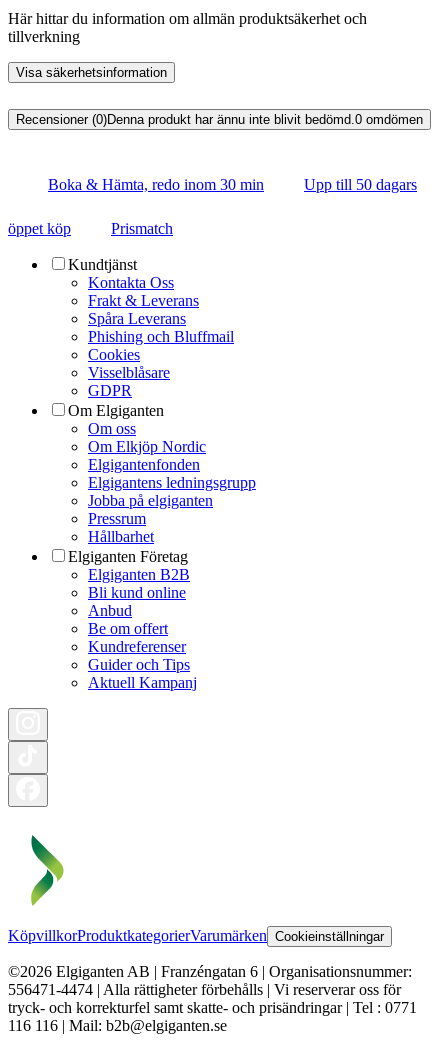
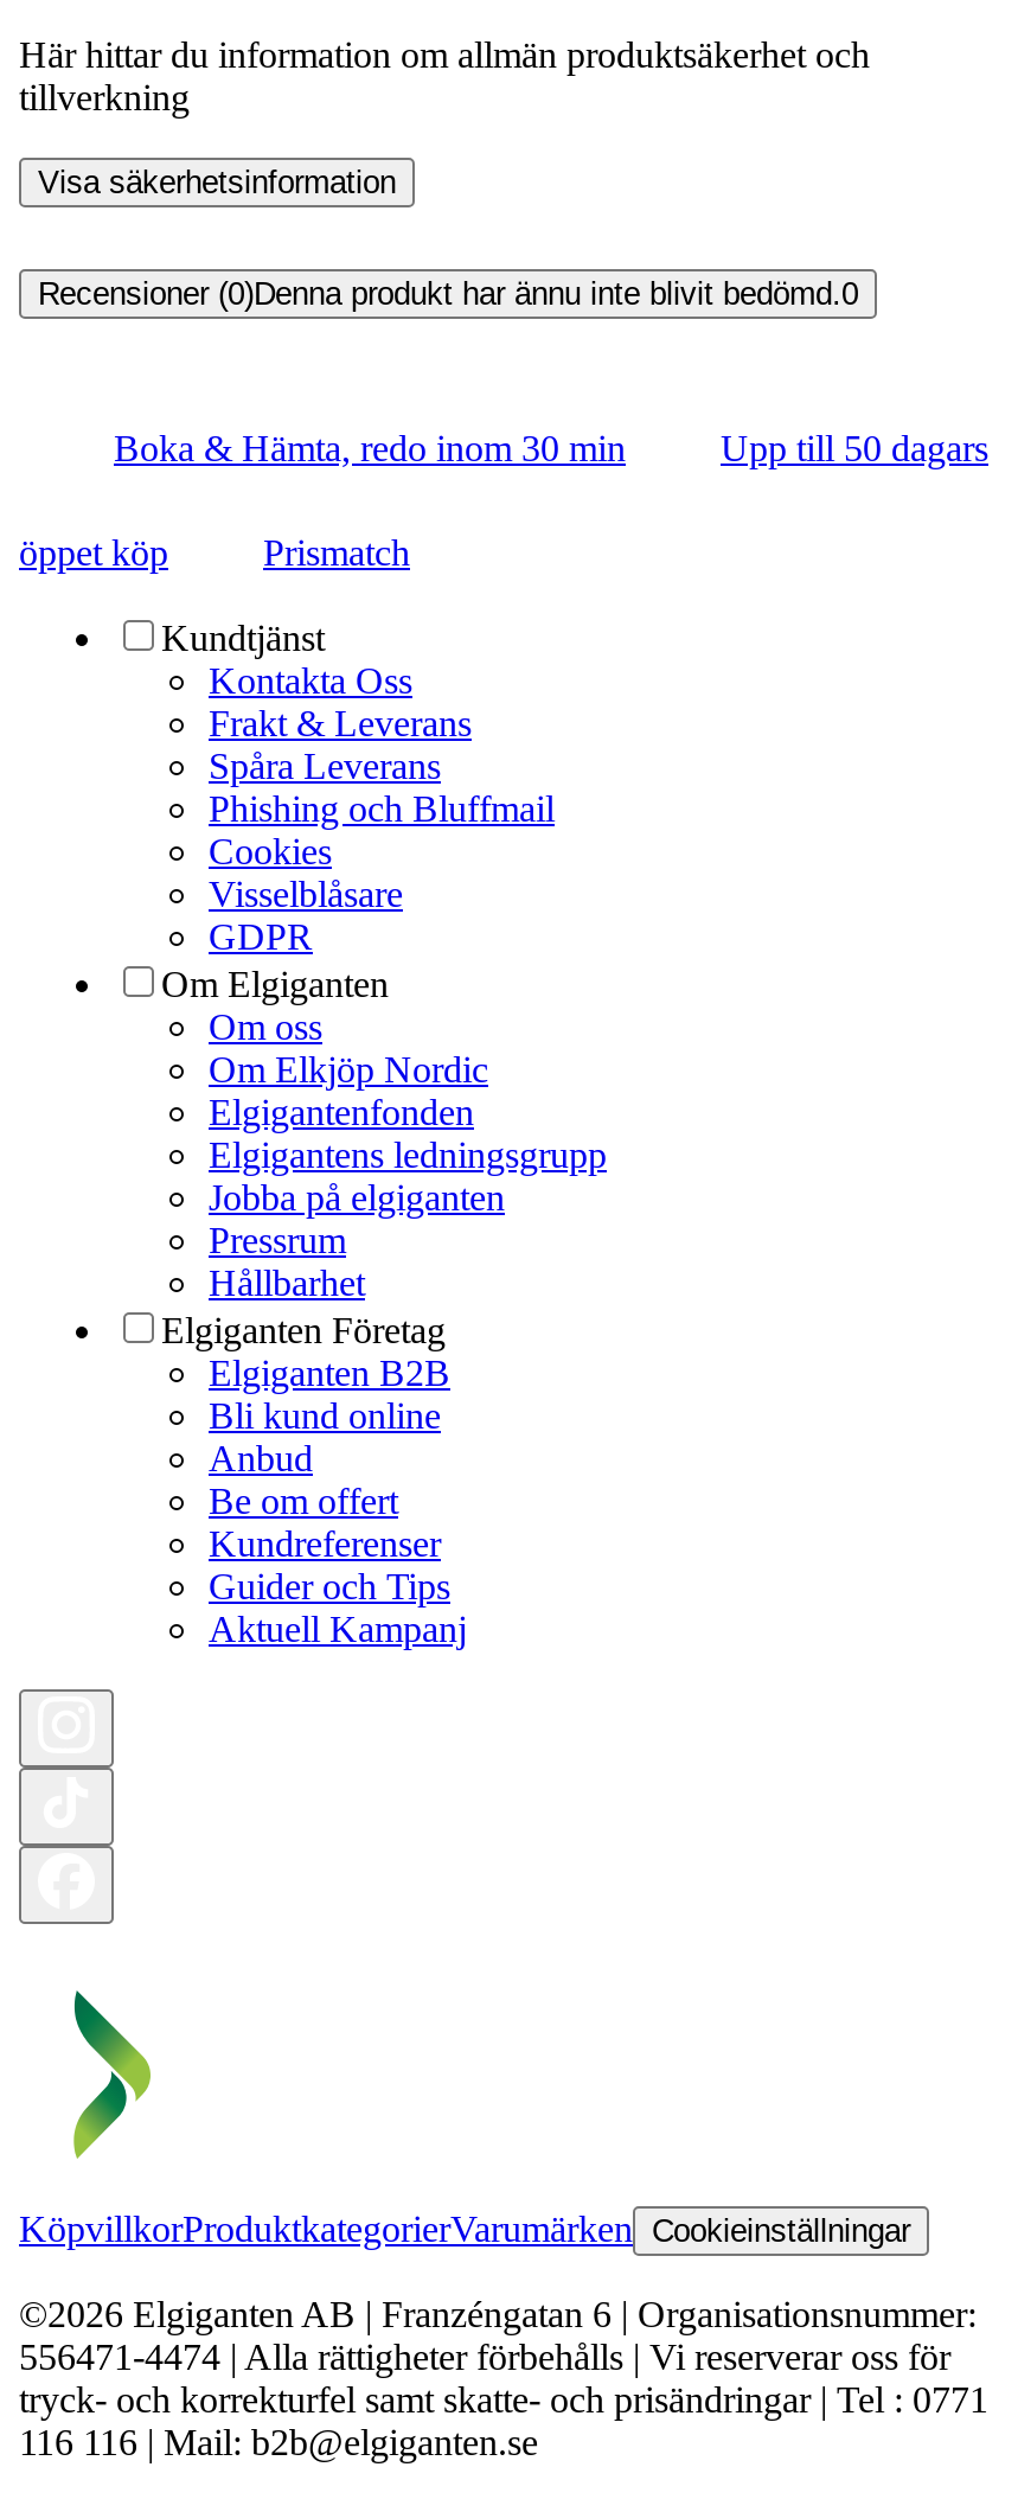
[16,112,423,127] Recensioner (0)Denna produkt har ännu inte blivit bedömd.0 omdömen -> [38,276,858,311] Recensioner (0)Denna produkt har ännu inte blivit bedömd.0

